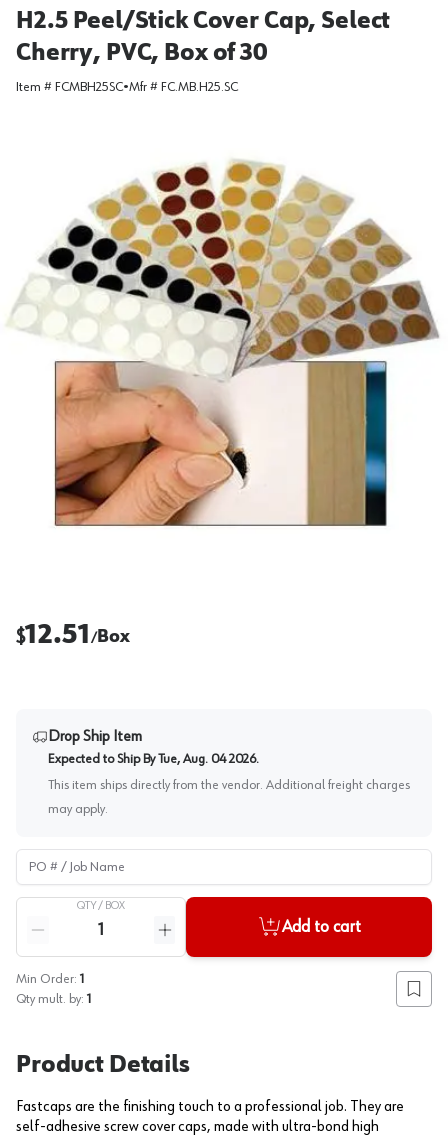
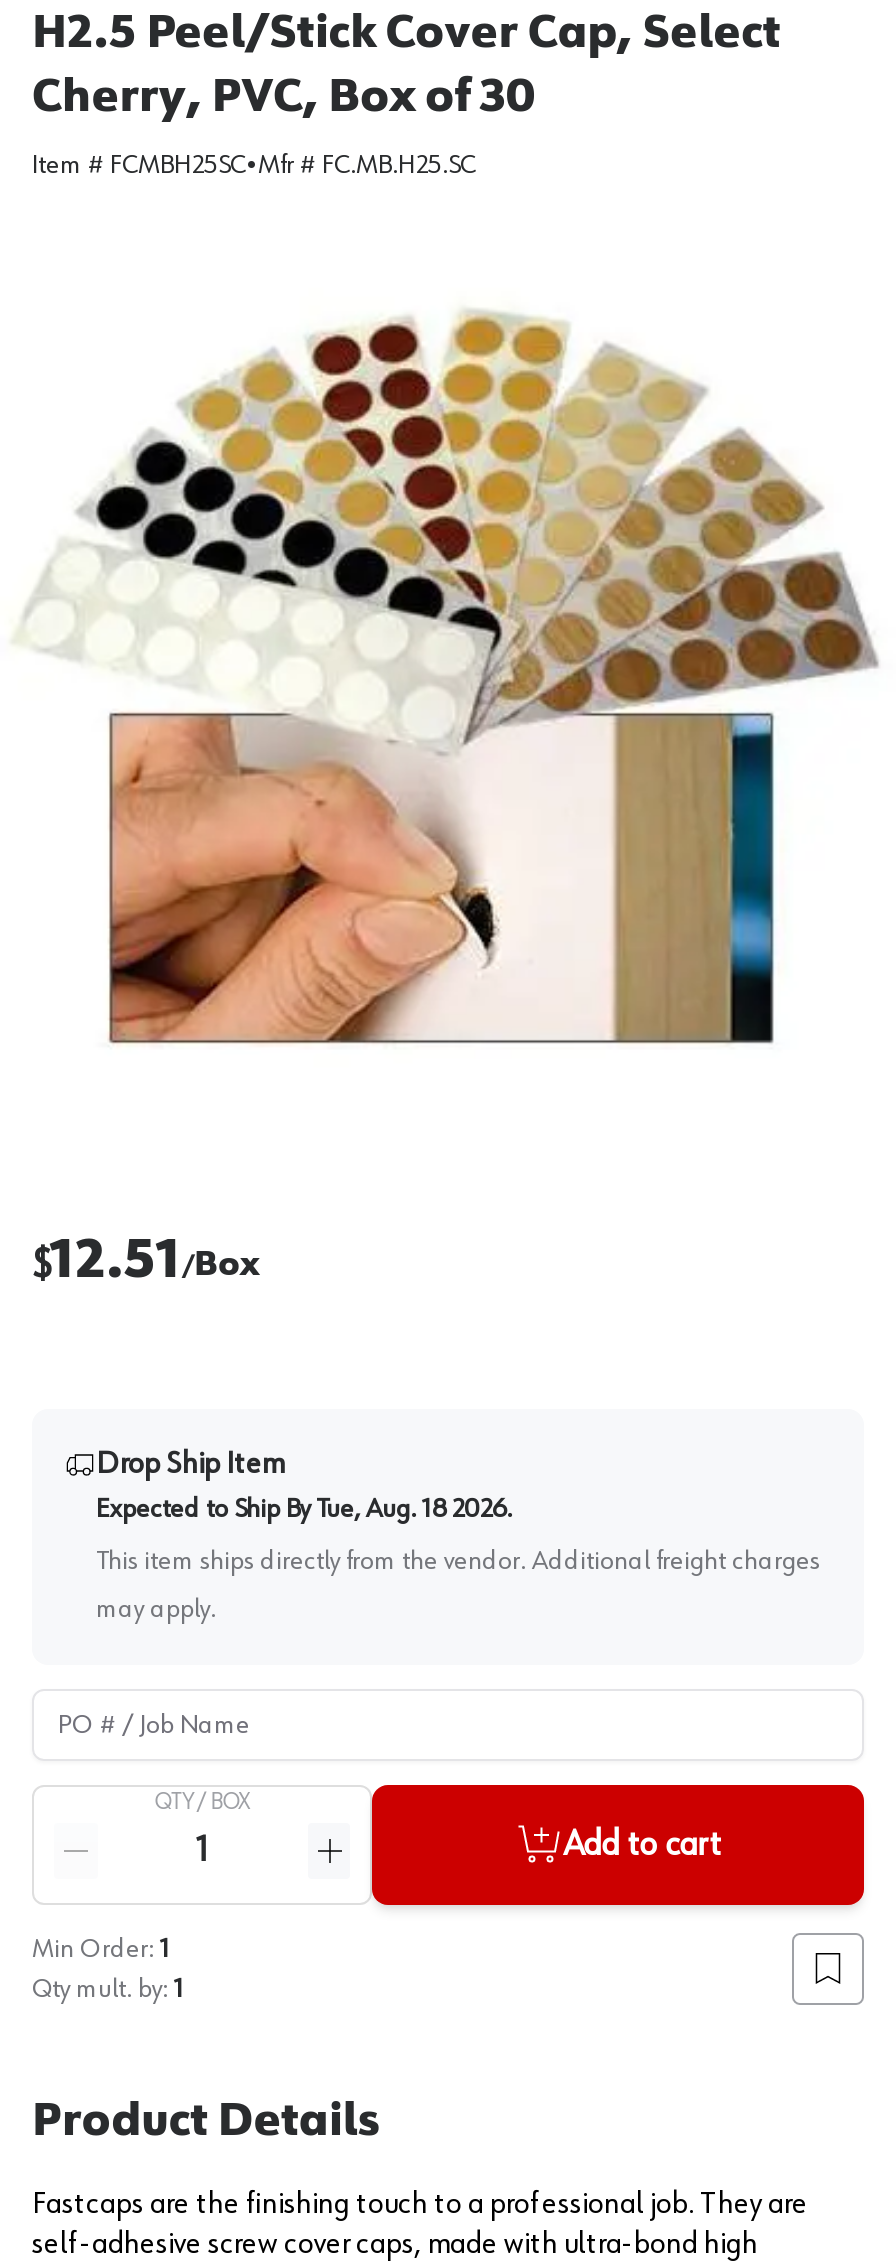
[48,752,259,766] Expected to Ship By Tue, Aug. 04 2026. -> [96,1495,512,1523] Expected to Ship By Tue, Aug. 18 2026.

